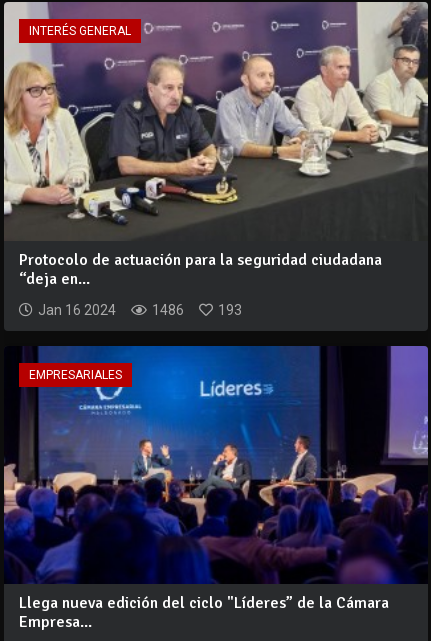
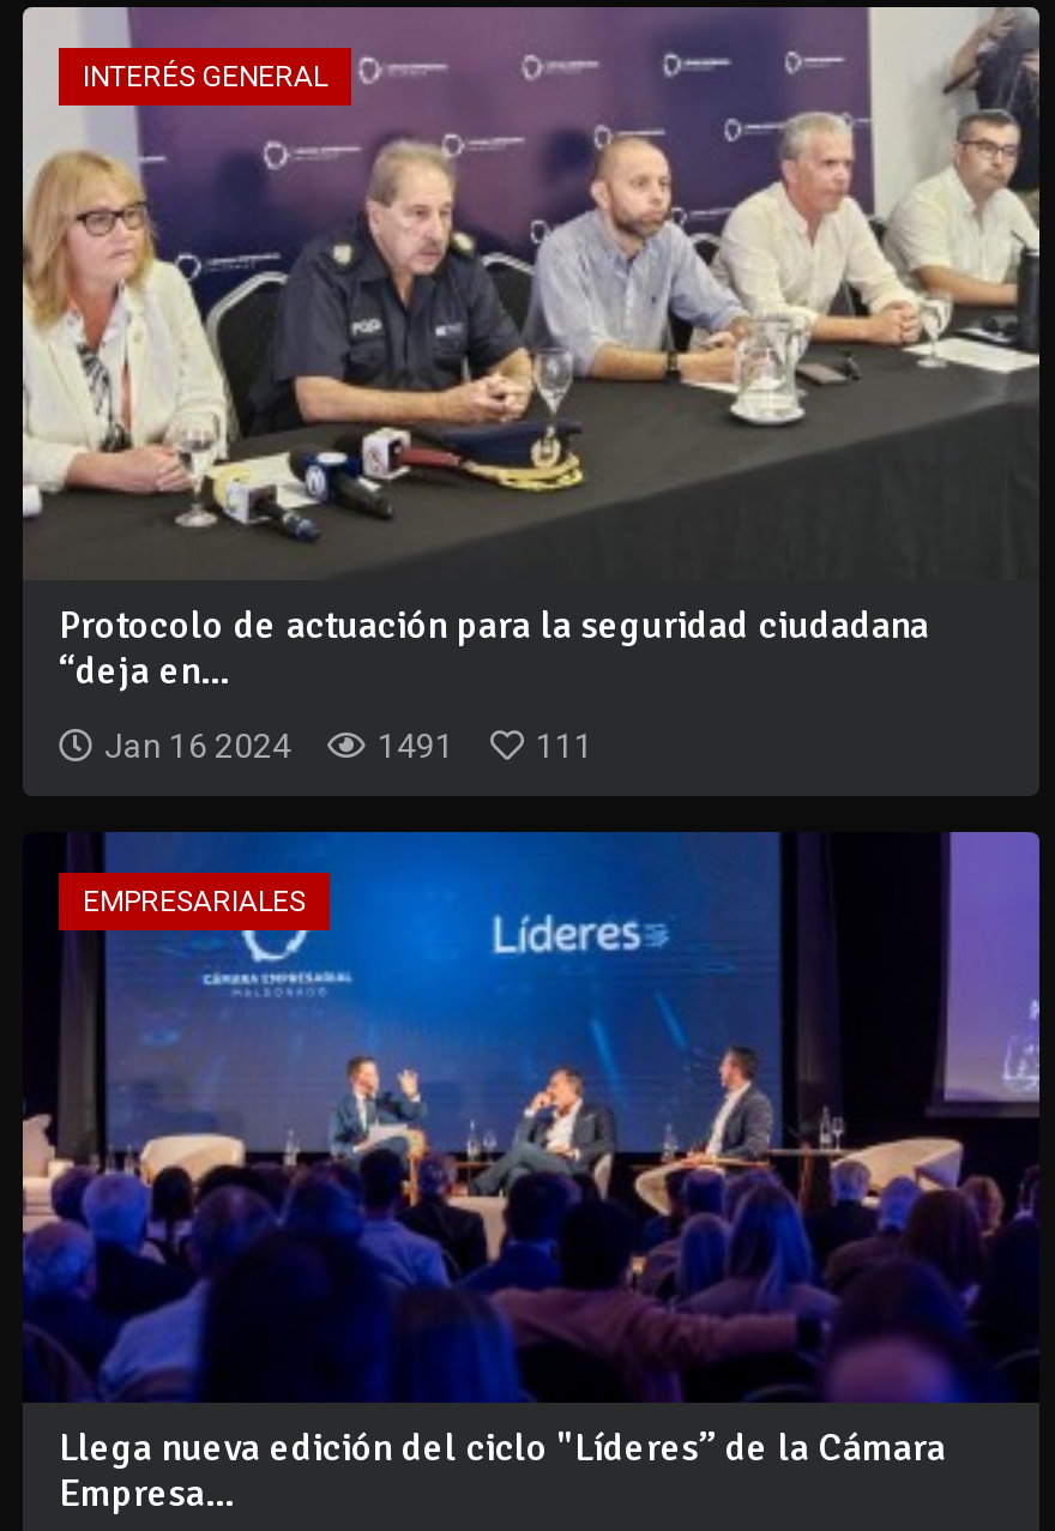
[152,301,184,317] 1486 -> [378,725,454,764] 1491
[218,301,242,317] 193 -> [536,725,593,764] 111

